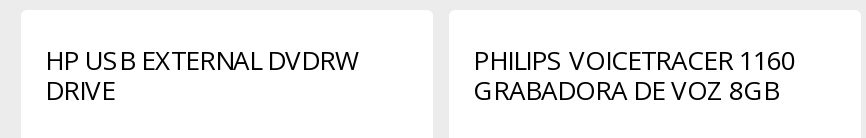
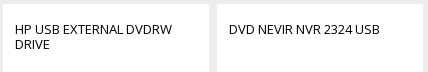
[473,41,795,107] PHILIPS VOICETRACER 1160 | GRABADORA DE VOZ 8GB -> [229,20,380,38] DVD NEVIR NVR 2324 USB

